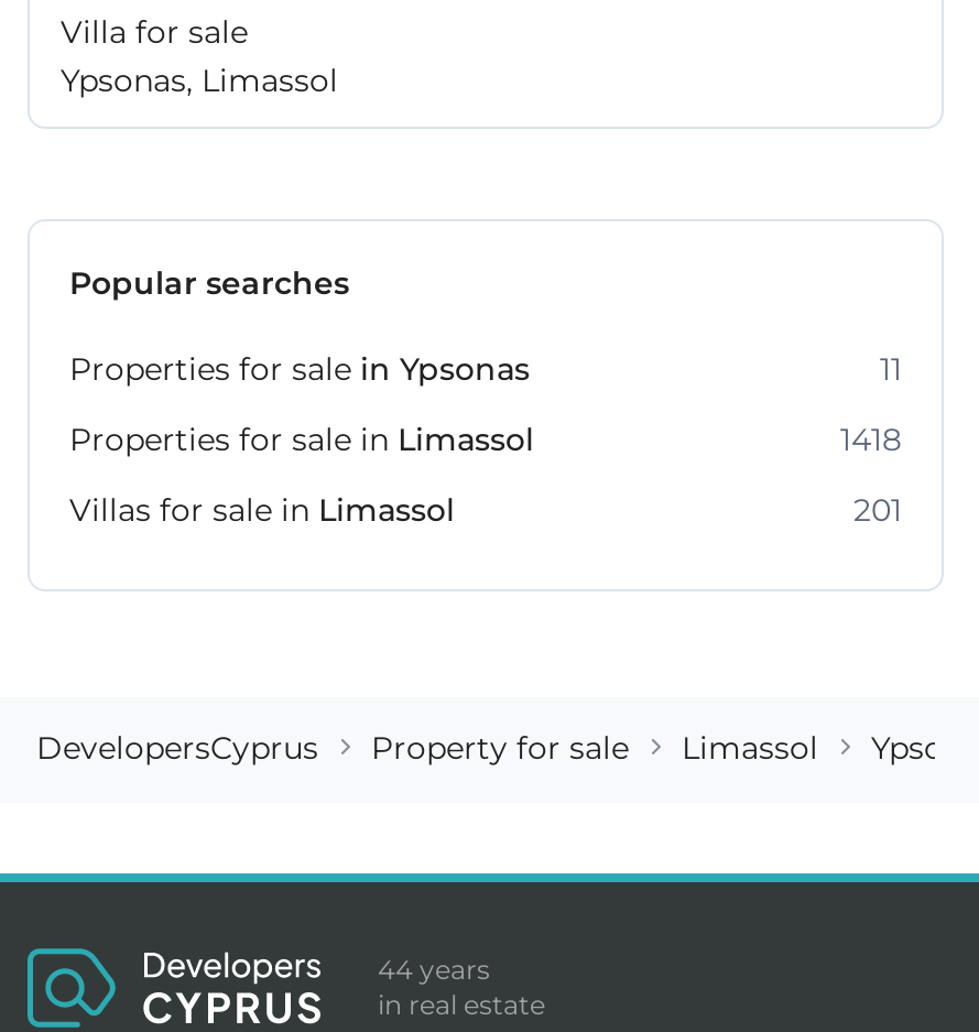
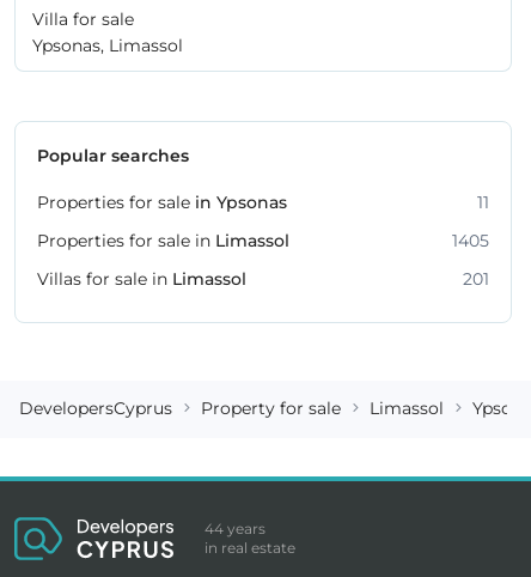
[840,420,902,459] 1418 -> [452,230,489,252] 1405

